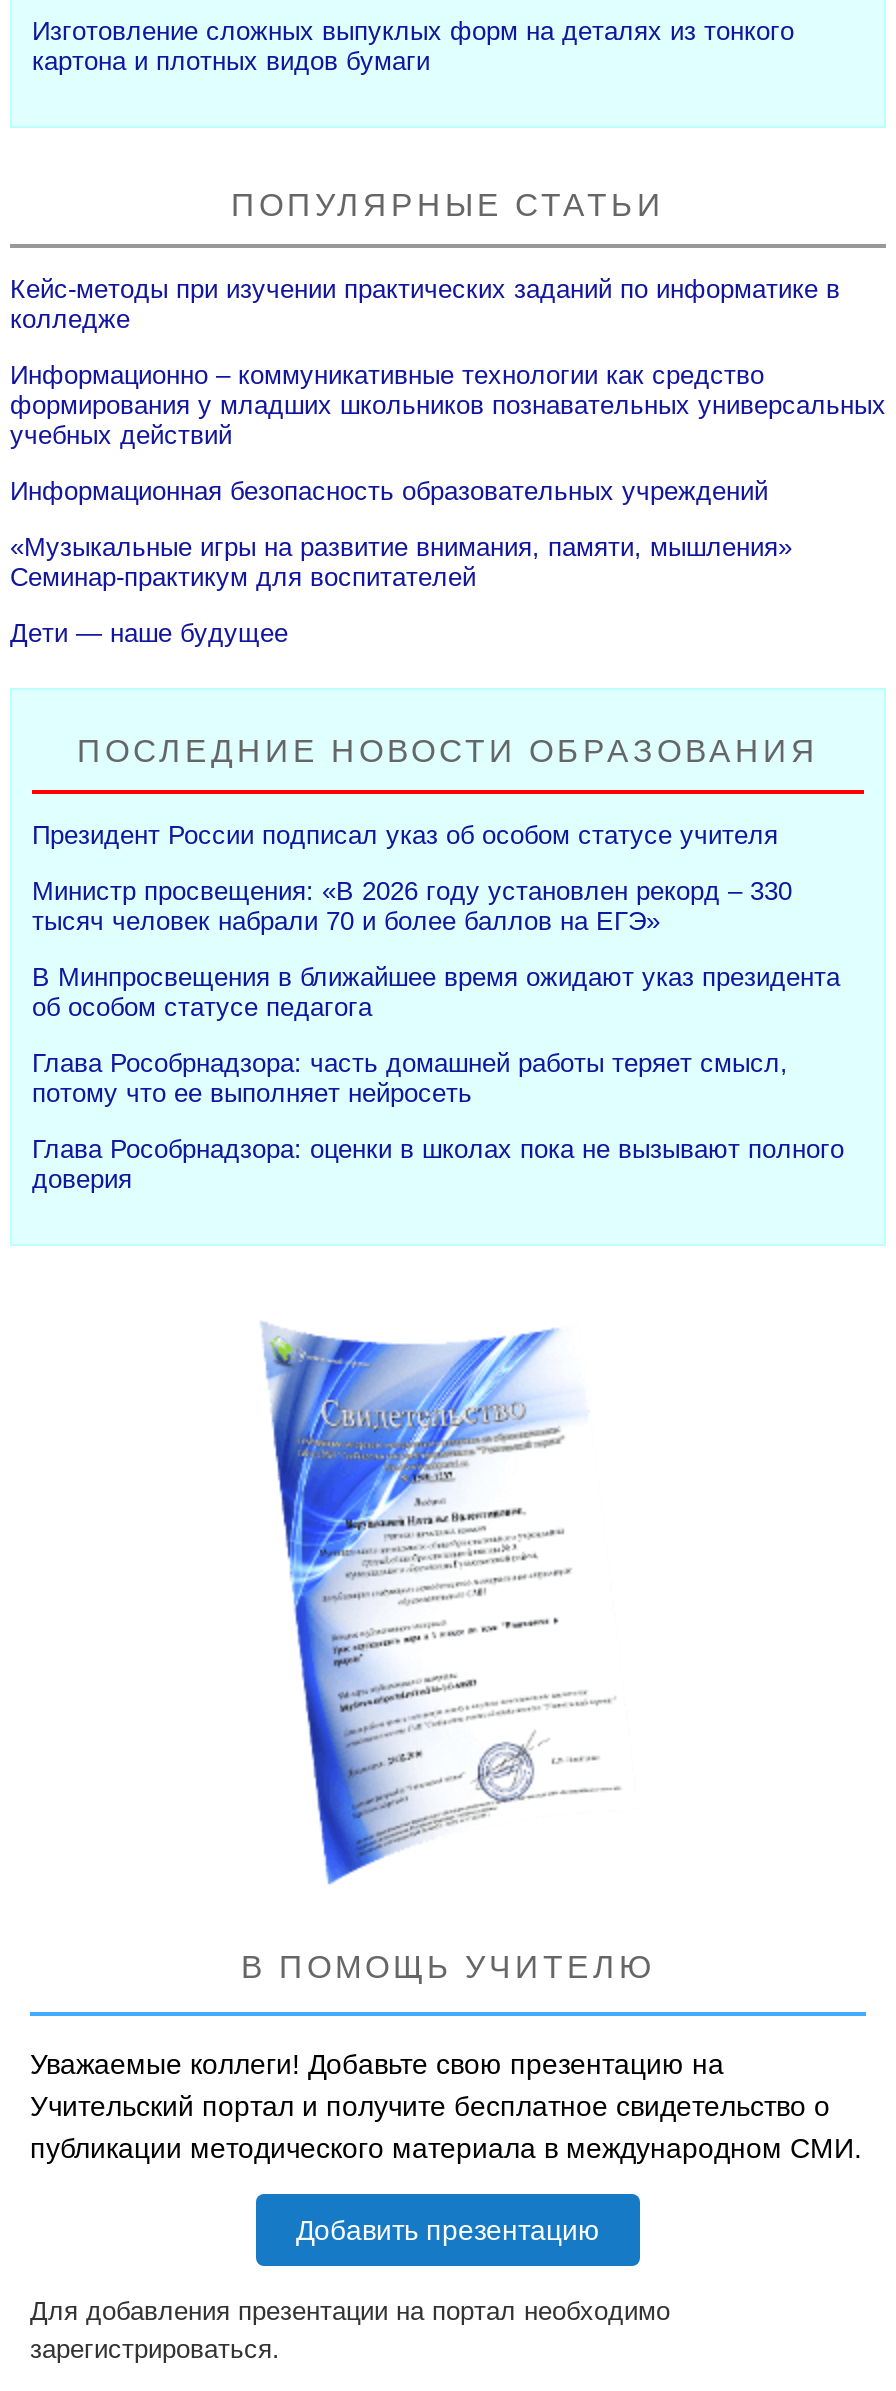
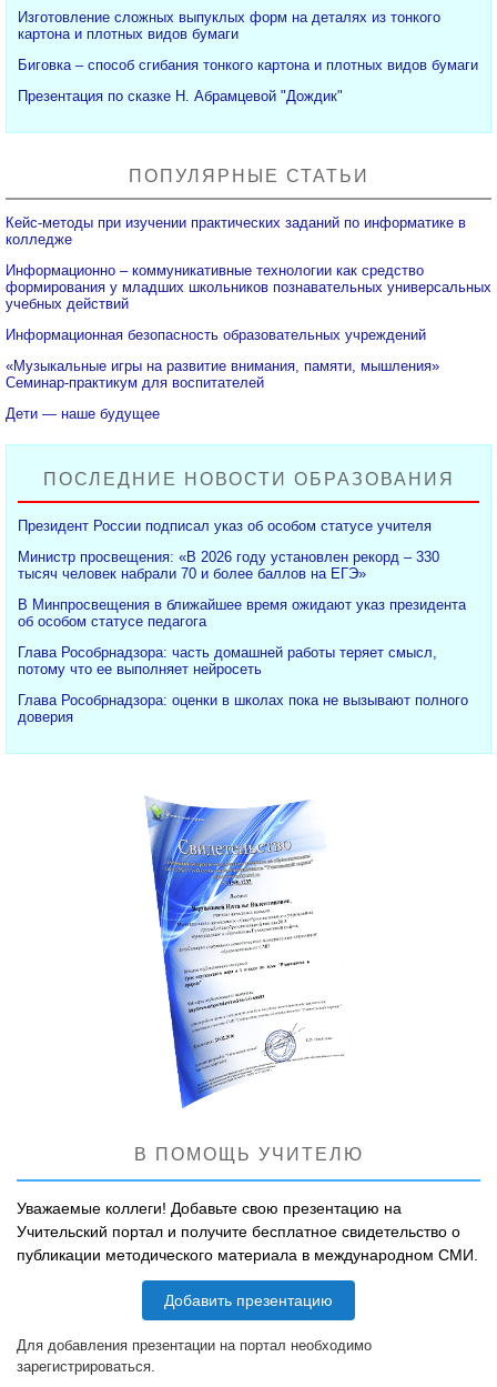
none -> [18,57,478,105] Биговка – способ сгибания тонкого картона и плотных видов бумаги | Презентация по сказке Н. Абрамцевой "Дождик"

